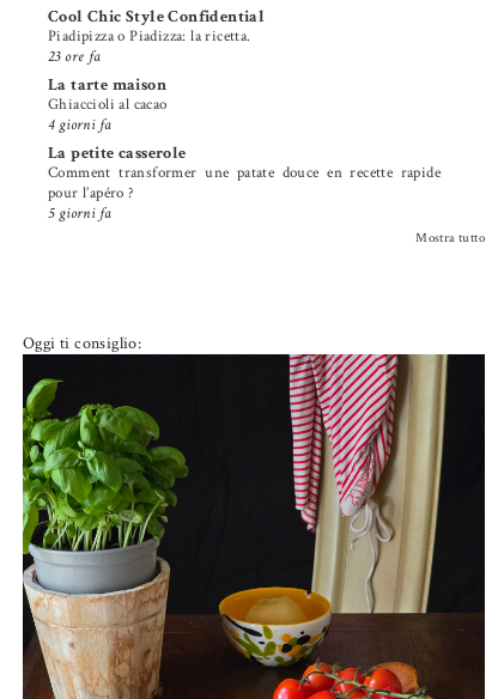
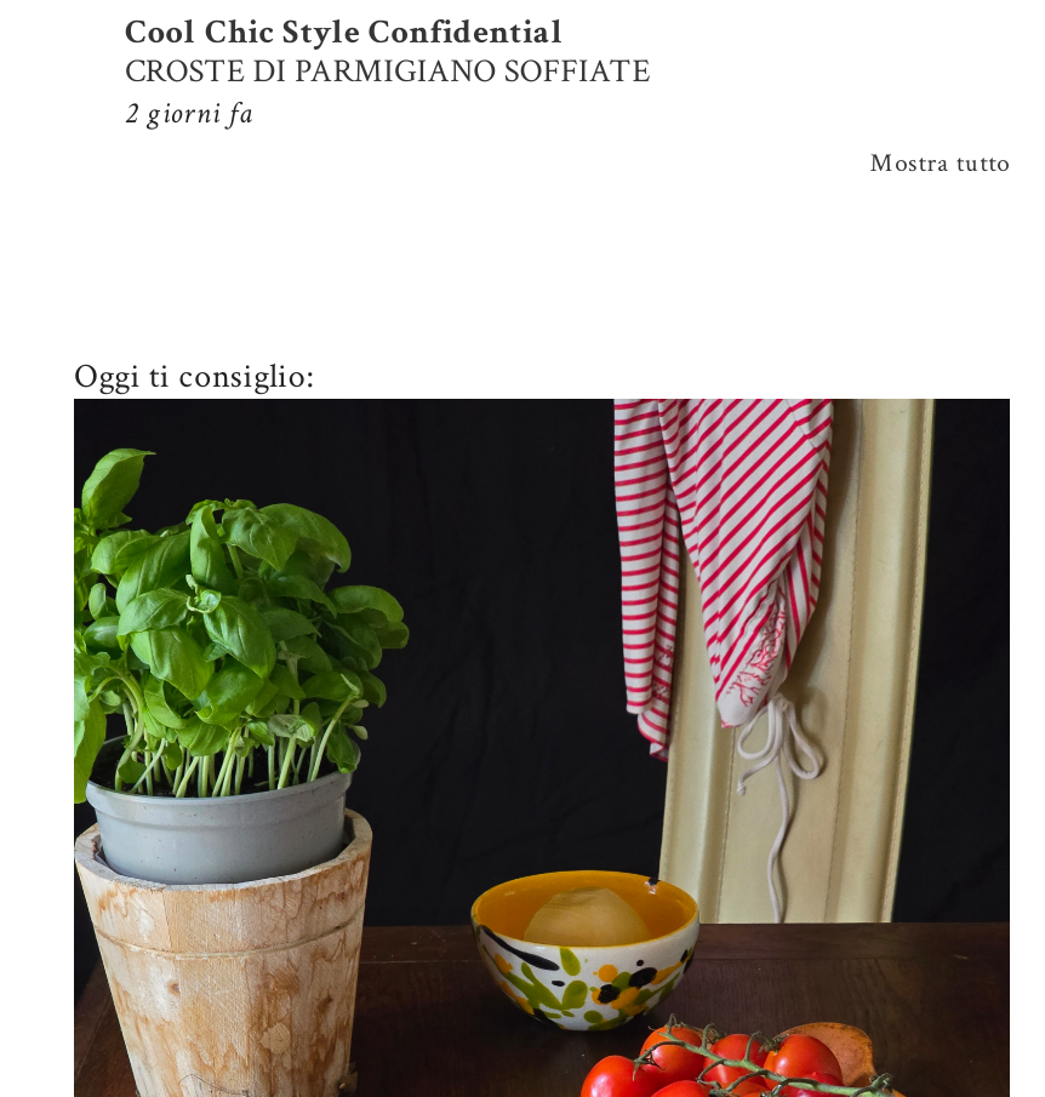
[48,25,441,222] Piadipizza o Piadizza: la ricetta. | 23 ore fa | La tarte maison | Ghiaccioli al cacao | 4 giorni fa | La petite casserole | Comment transformer une patate douce en recette rapide | pour l’apéro ? | 5 giorni fa -> [125,49,650,131] CROSTE DI PARMIGIANO SOFFIATE | 2 giorni fa

